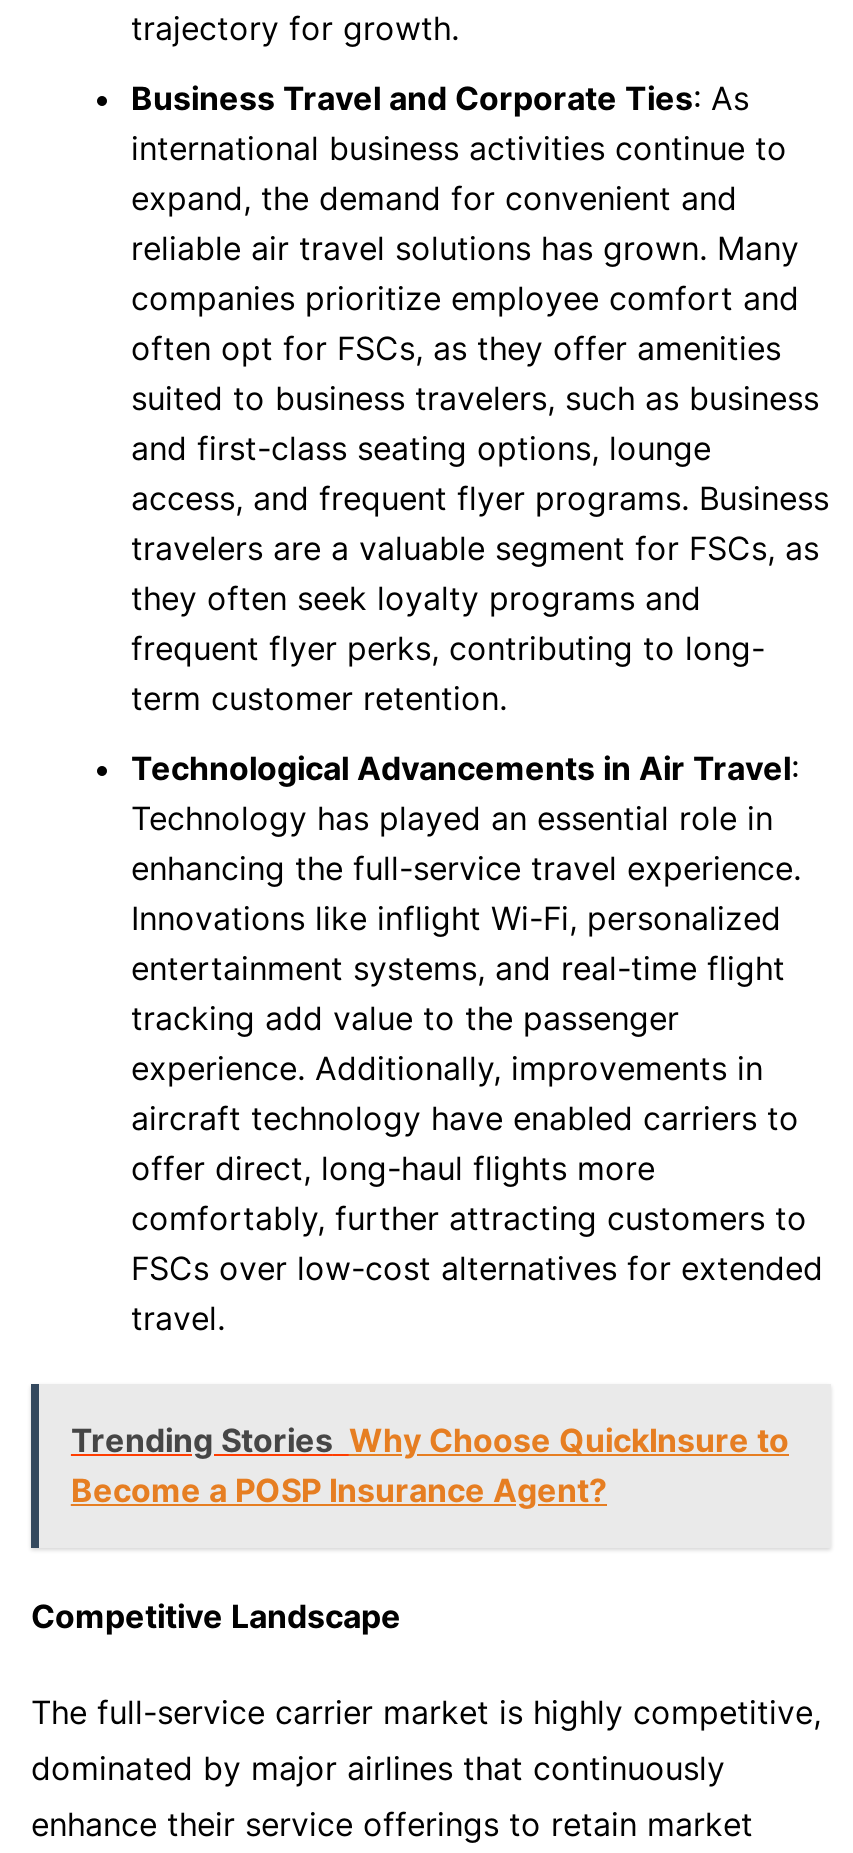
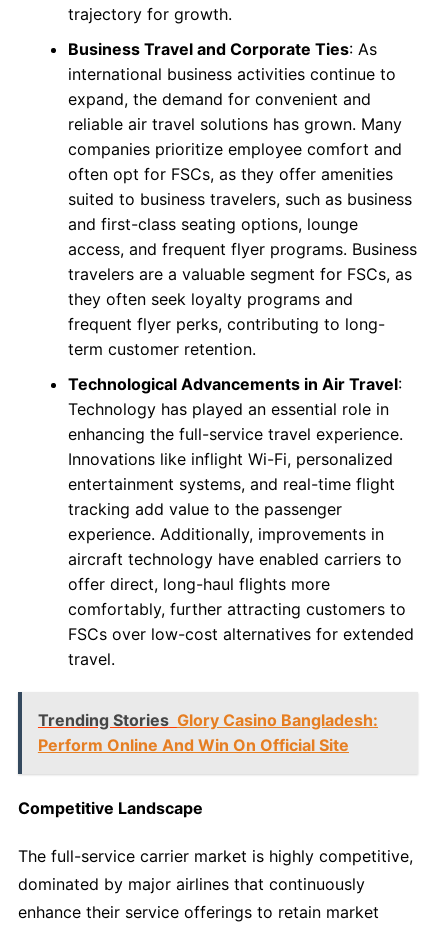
[71,1420,789,1510] Trending Stories Why Choose QuickInsure to | Become a POSP Insurance Agent? -> [38,710,378,755] Trending Stories Glory Casino Bangladesh: | Perform Online And Win On Official Site

